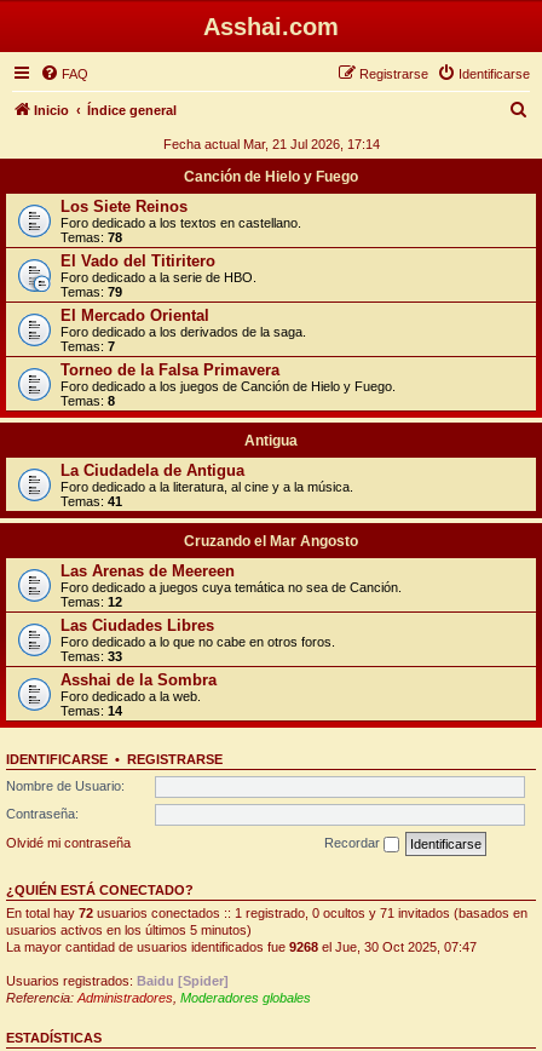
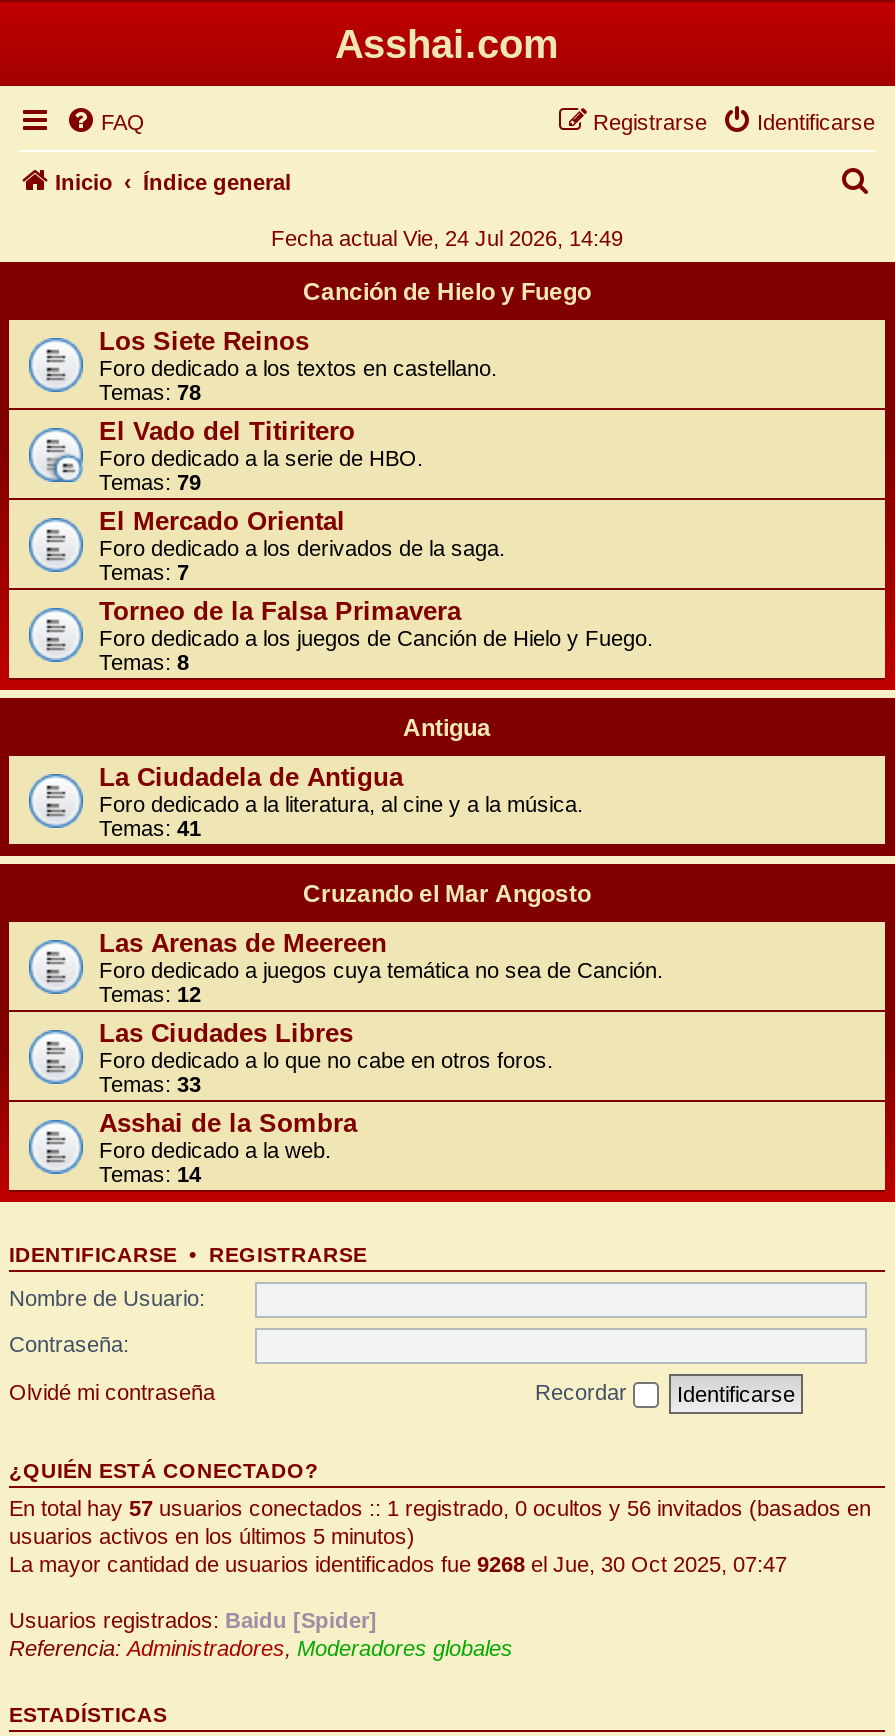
[163,137,379,151] Fecha actual Mar, 21 Jul 2026, 17:14 -> [271,226,623,250] Fecha actual Vie, 24 Jul 2026, 14:49
[6,905,527,920] En total hay 72 usuarios conectados :: 1 registrado, 0 ocultos y 71 invitados (basados en -> [9,1495,871,1519] En total hay 57 usuarios conectados :: 1 registrado, 0 ocultos y 56 invitados (basados en

